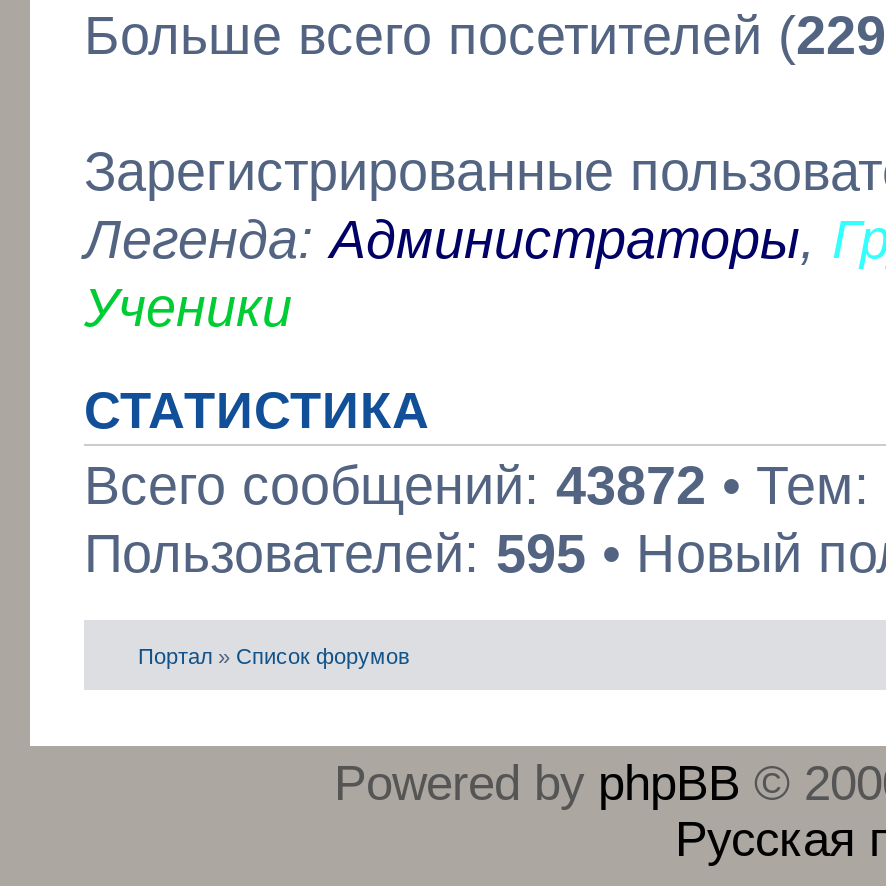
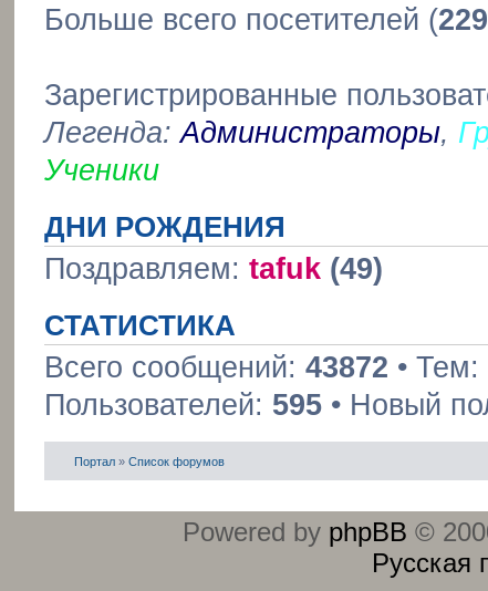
none -> [44,211,383,285] ДНИ РОЖДЕНИЯ | Поздравляем: tafuk (49)

